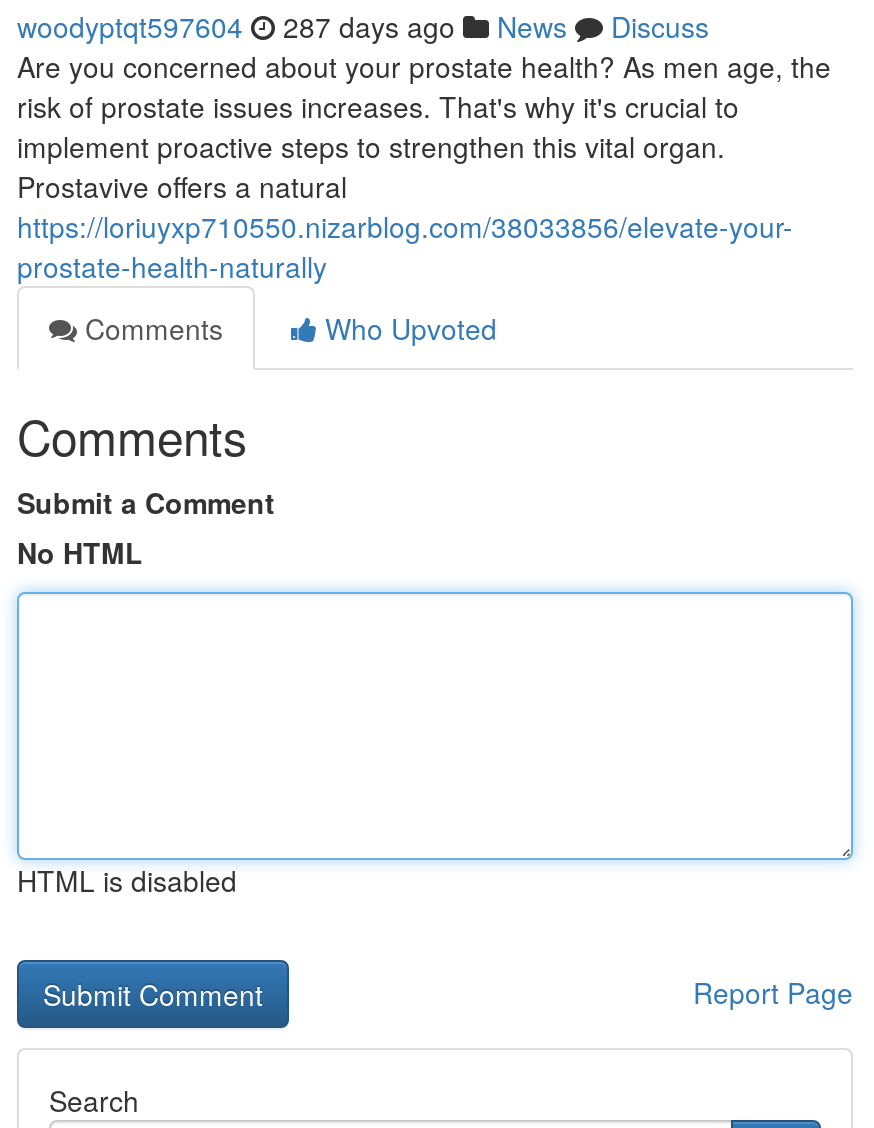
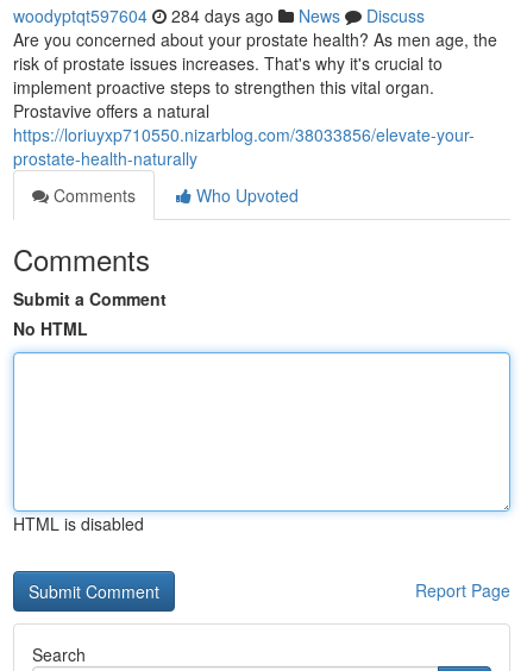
[17,6,709,46] woodyptqt597604 287 days ago News Discuss -> [13,4,425,27] woodyptqt597604 284 days ago News Discuss

